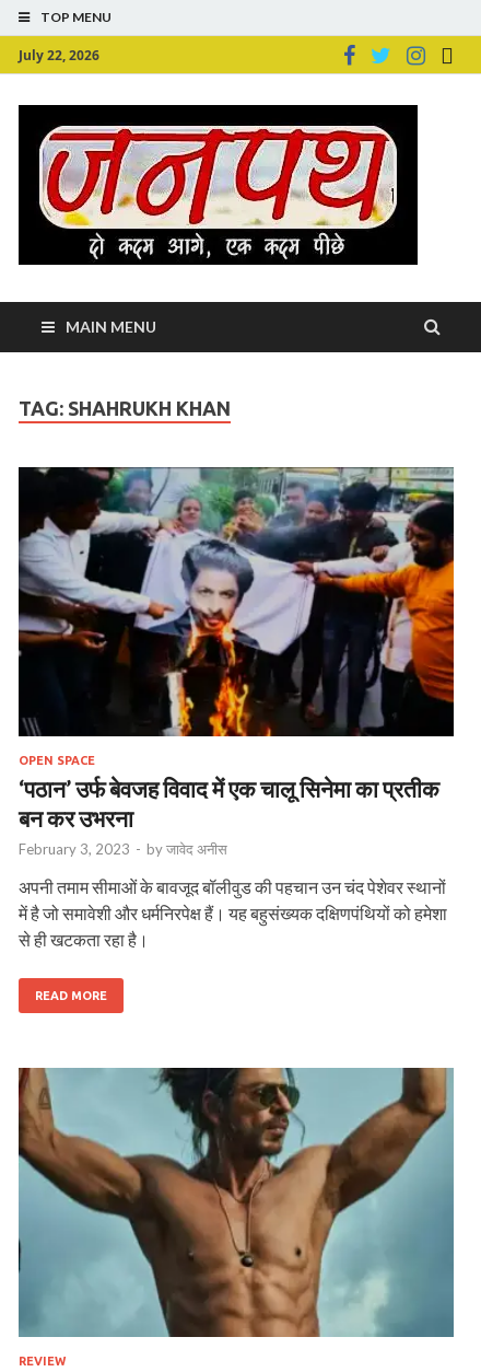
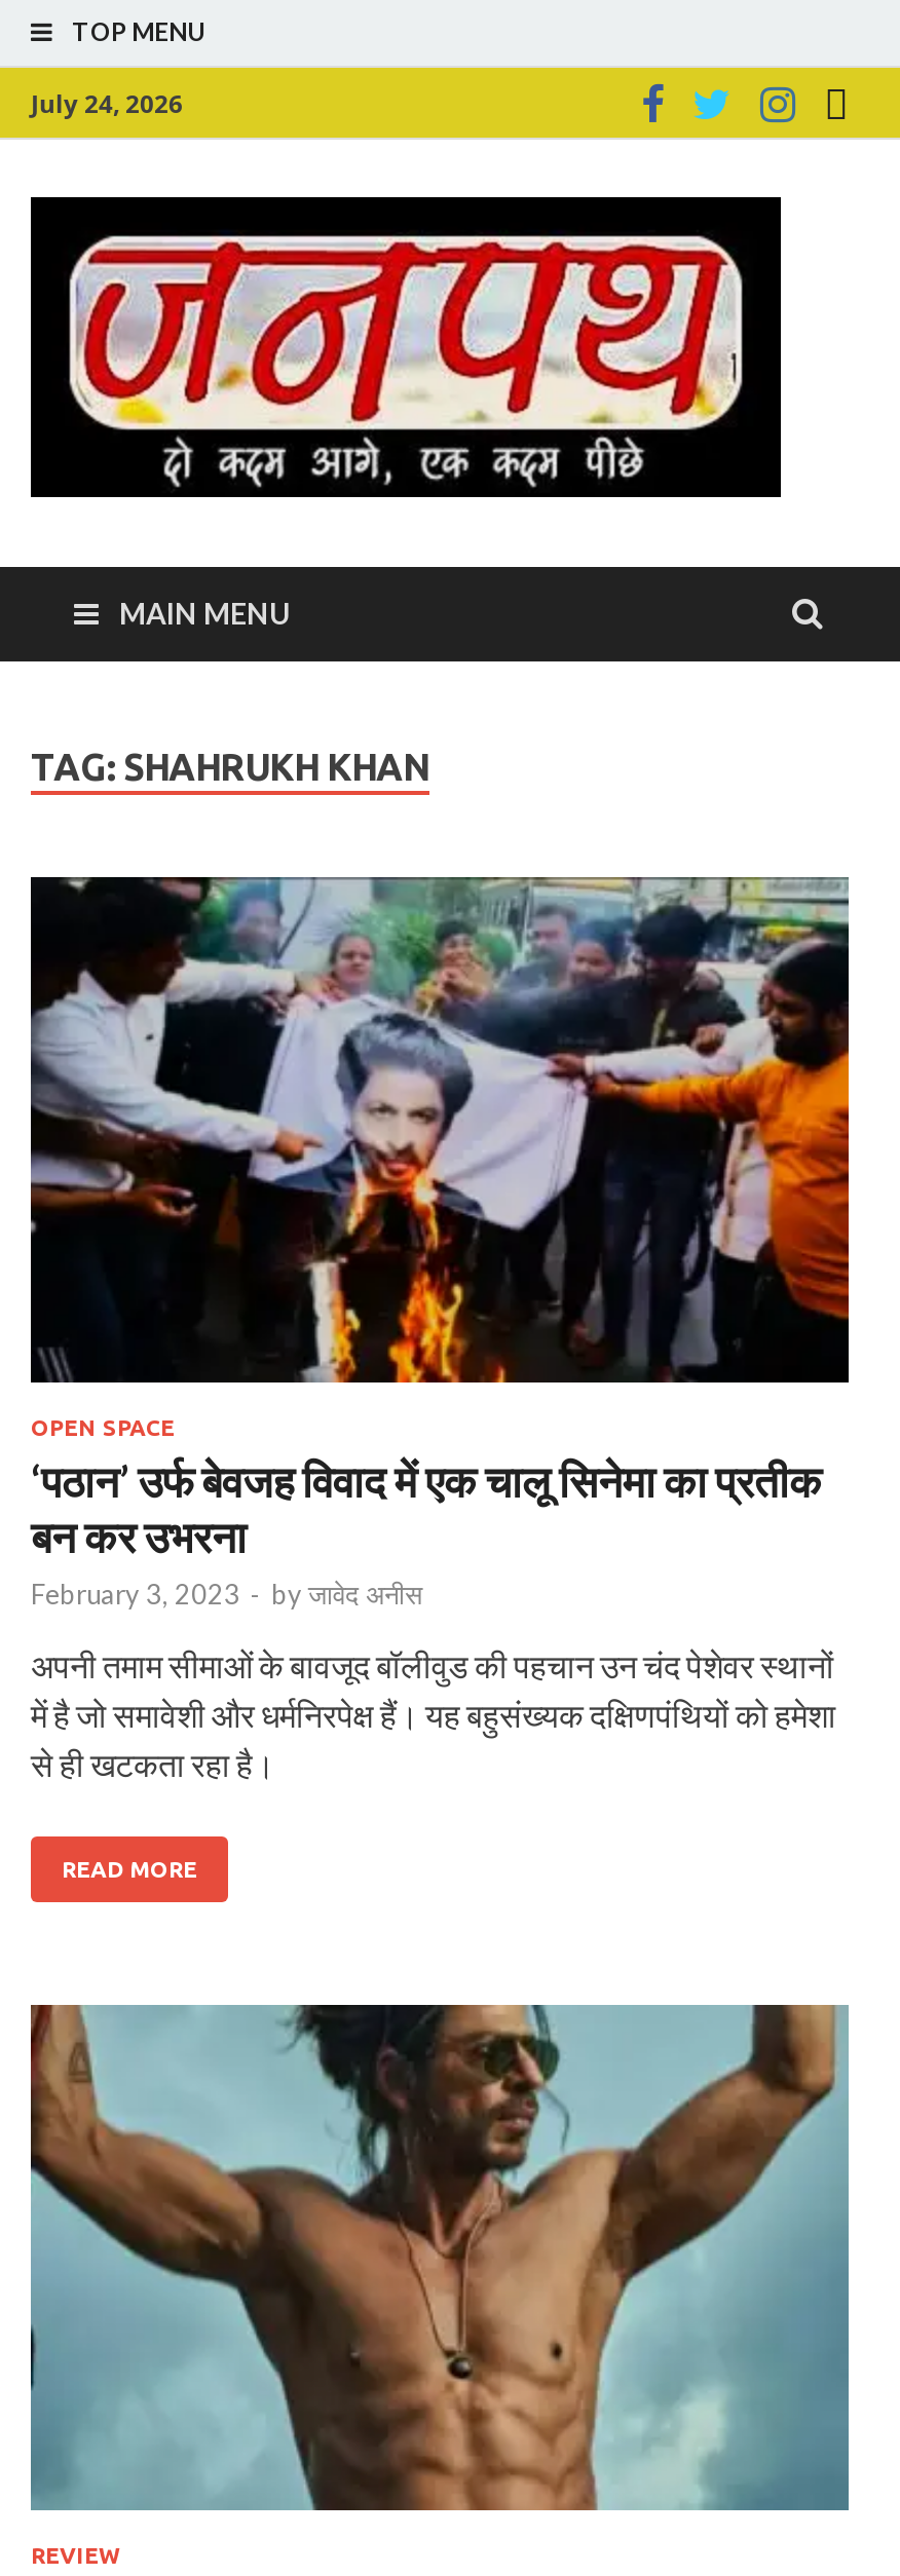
[19,45,99,64] July 22, 2026 -> [31,85,183,120] July 24, 2026

